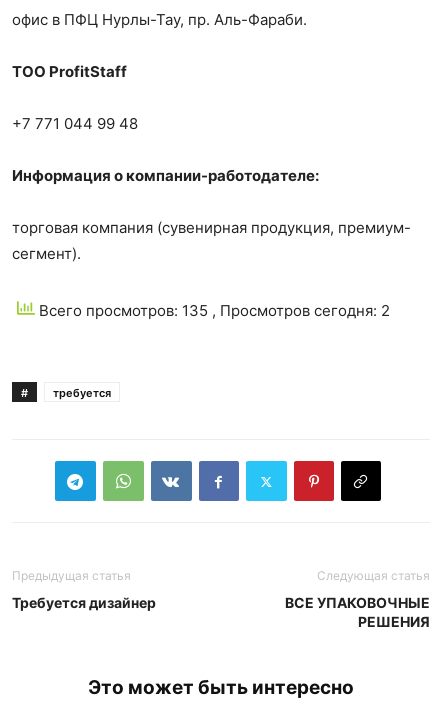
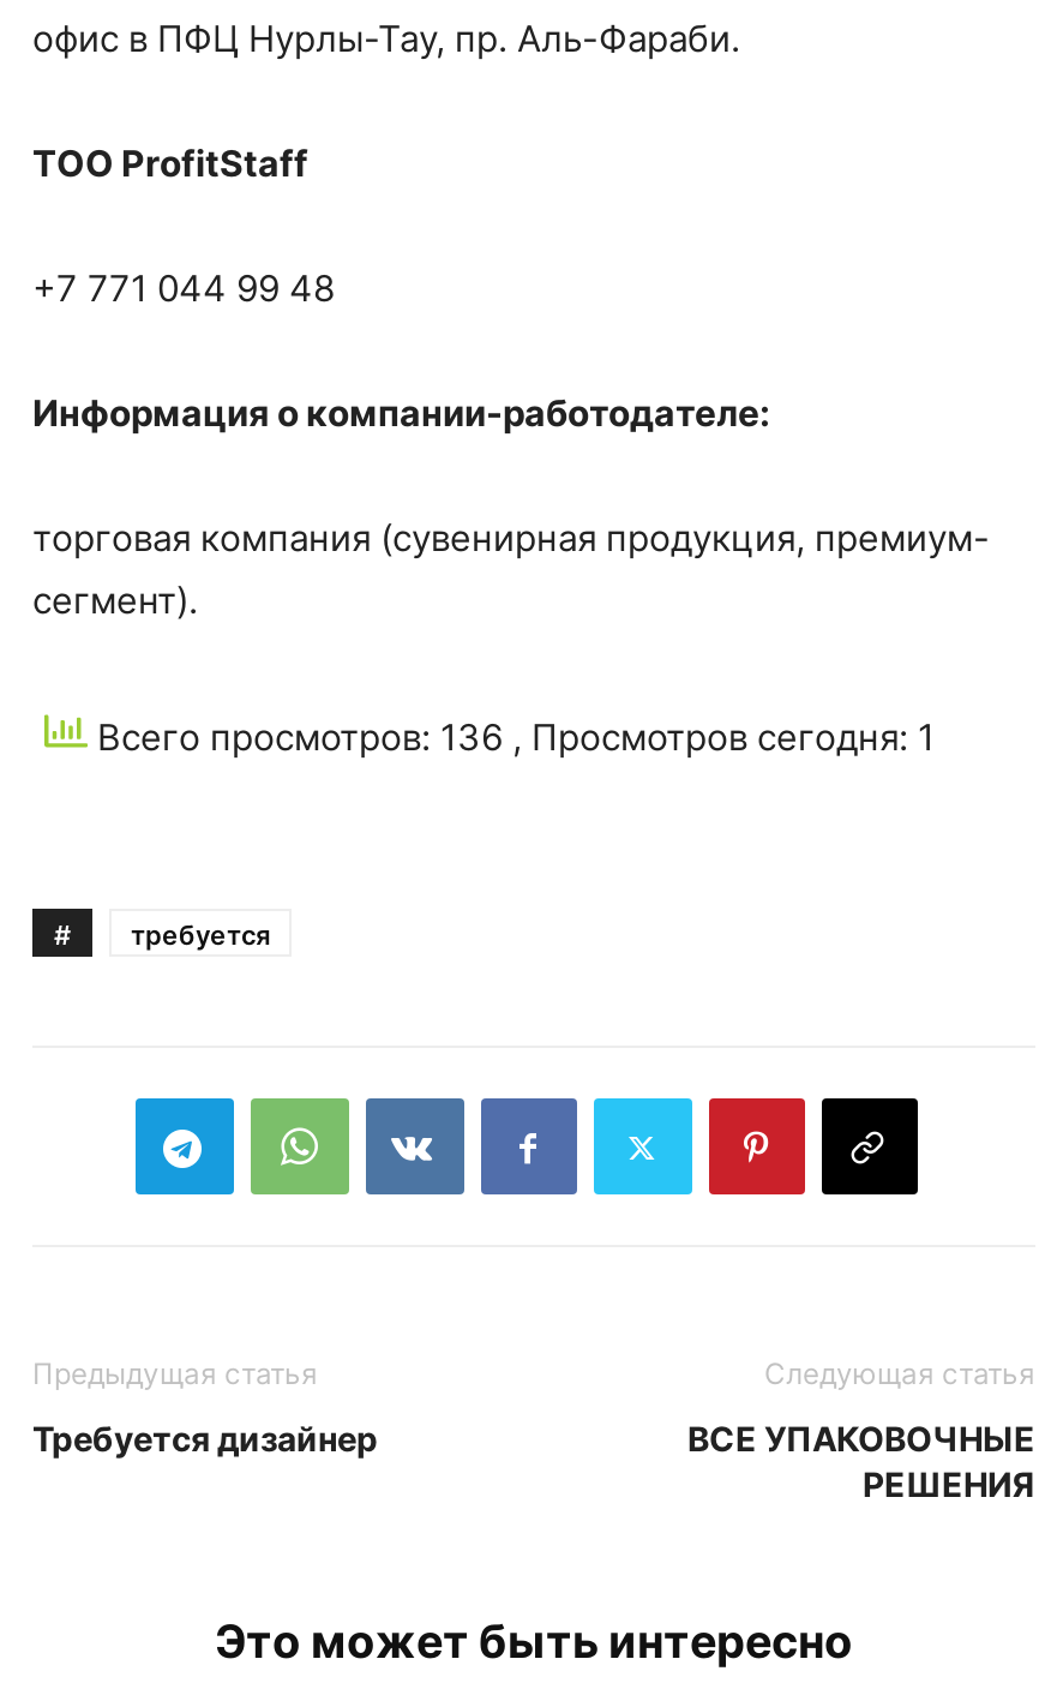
[35,301,390,320] Всего просмотров: 135, Просмотров сегодня: 2 -> [88,715,935,760] Всего просмотров: 136, Просмотров сегодня: 1

